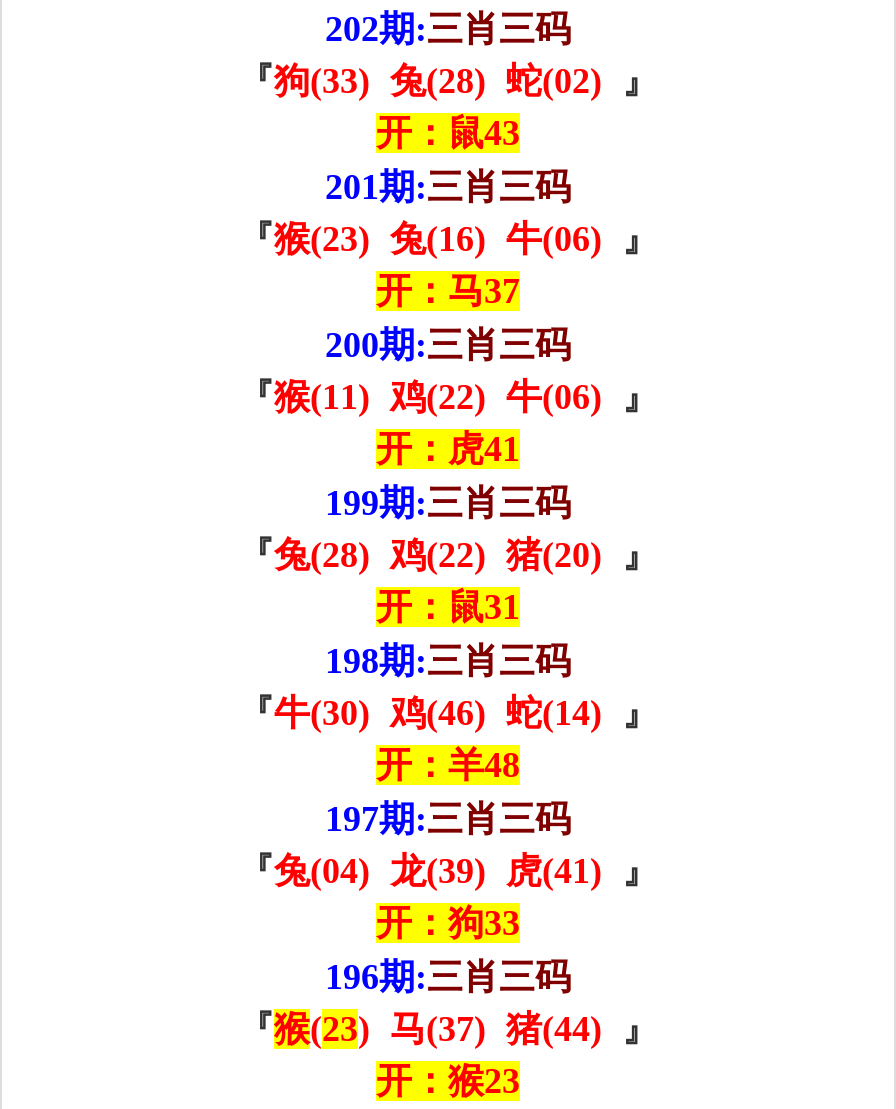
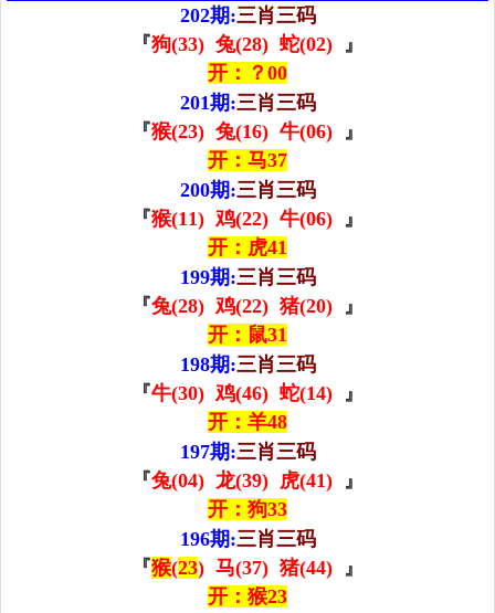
[376,112,520,152] 开：鼠43 -> [208,62,287,84] 开：？00

